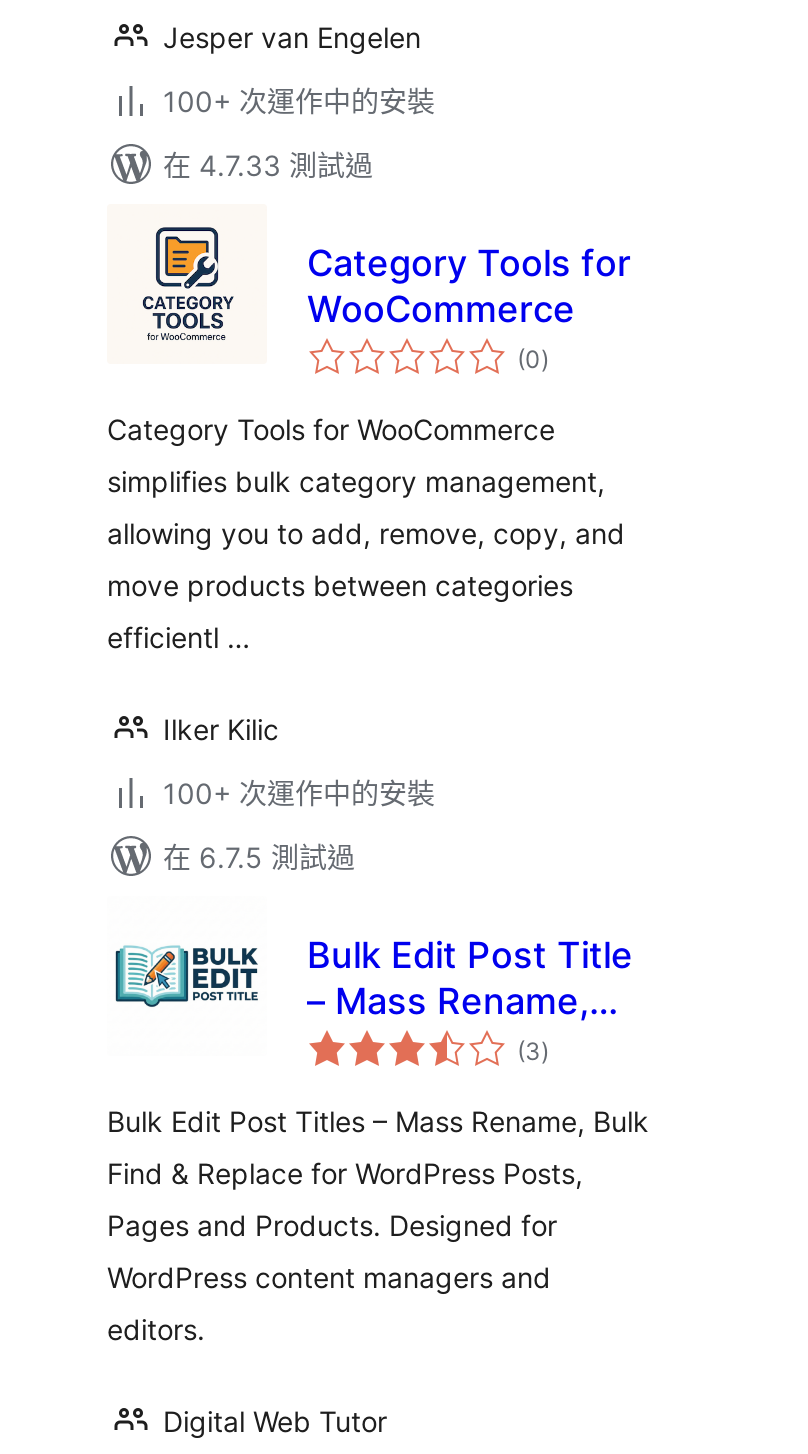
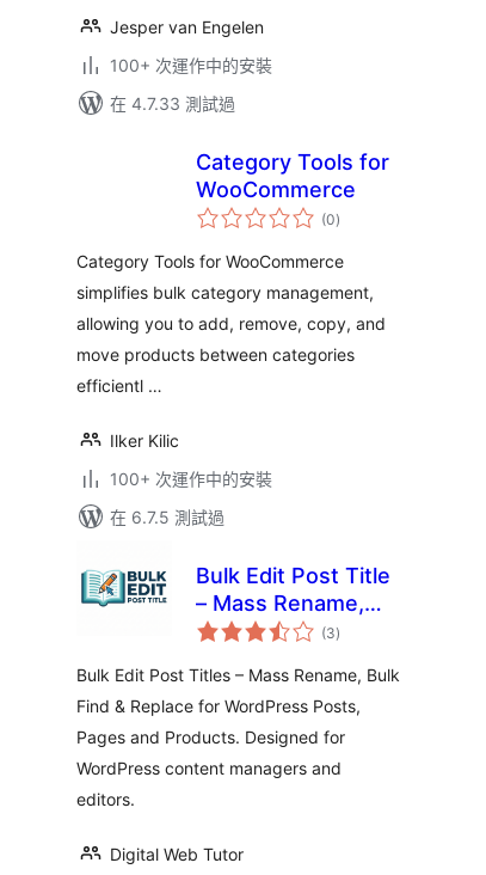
[139,224,237,344] [image] -> none

